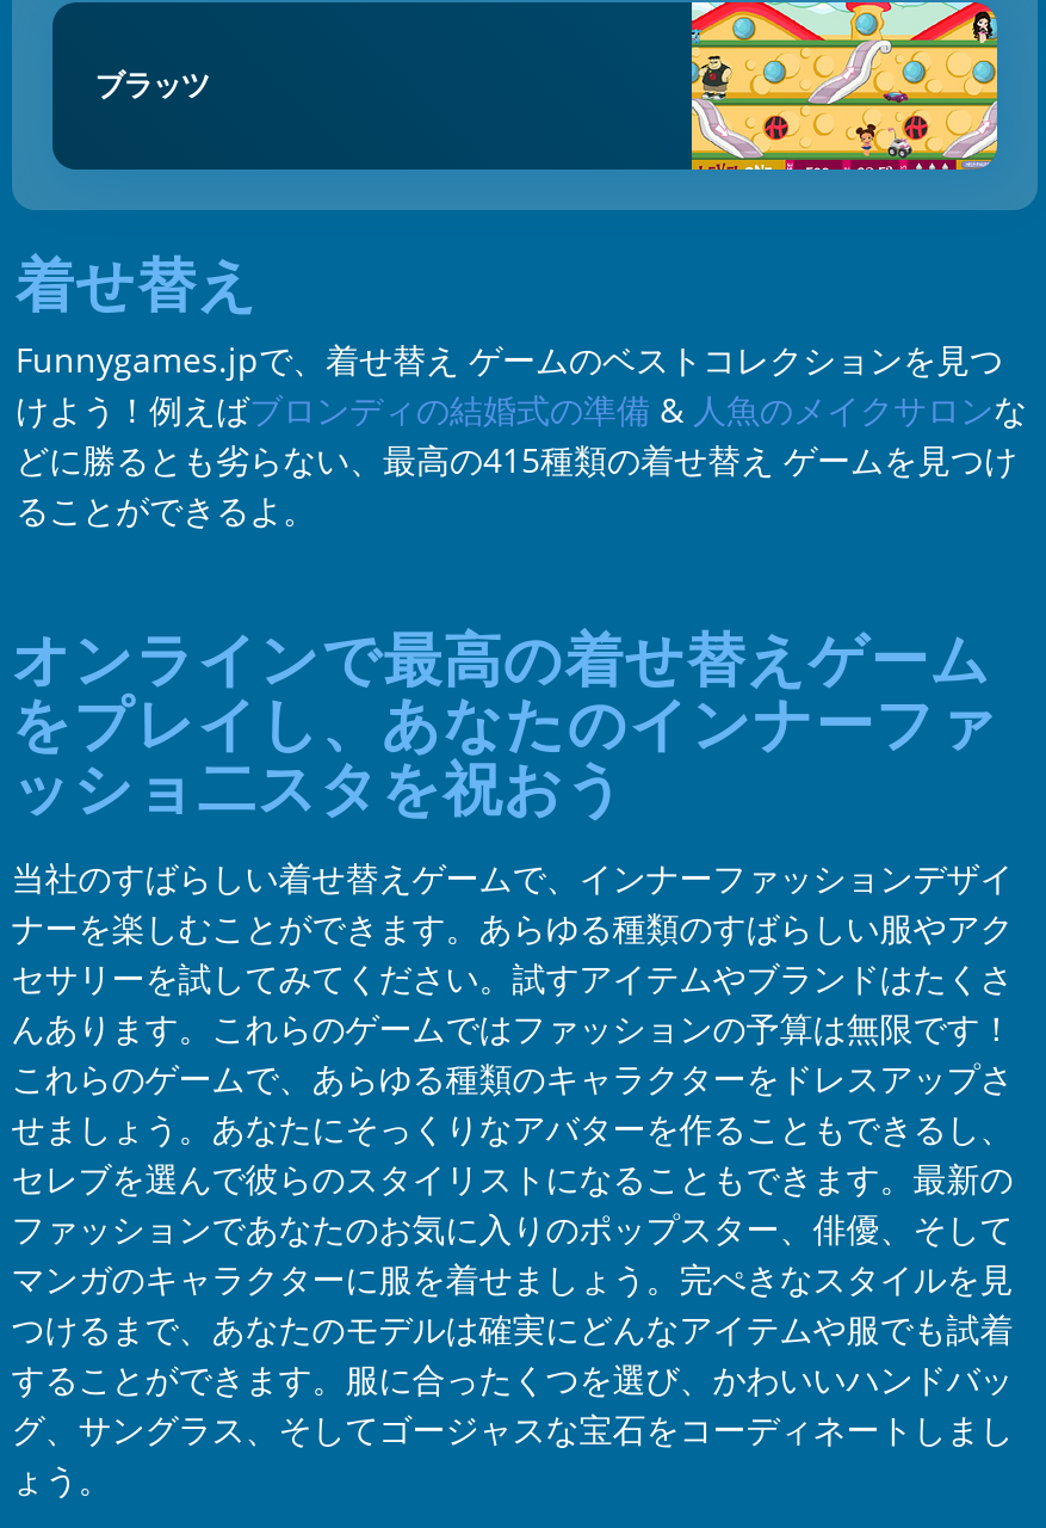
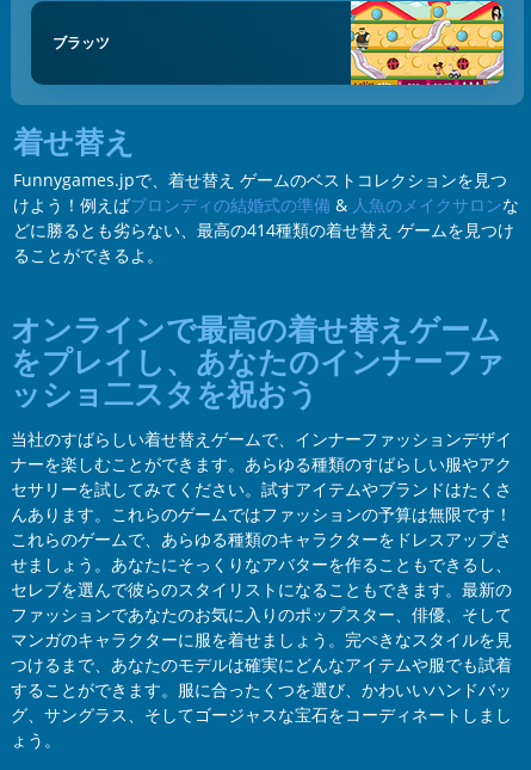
[16,436,1017,481] どに勝るとも劣らない、最高の415種類の着せ替え ゲームを見つけ -> [13,218,514,241] どに勝るとも劣らない、最高の414種類の着せ替え ゲームを見つけ

